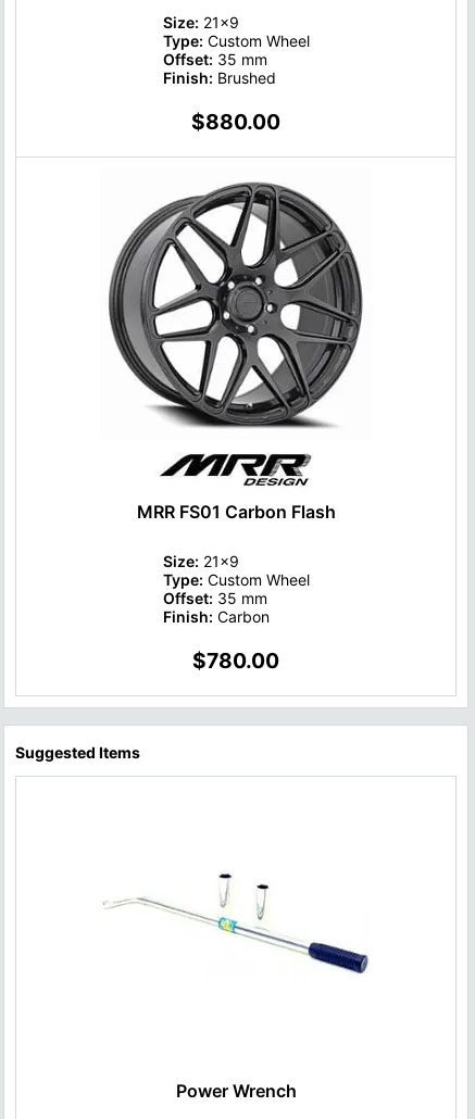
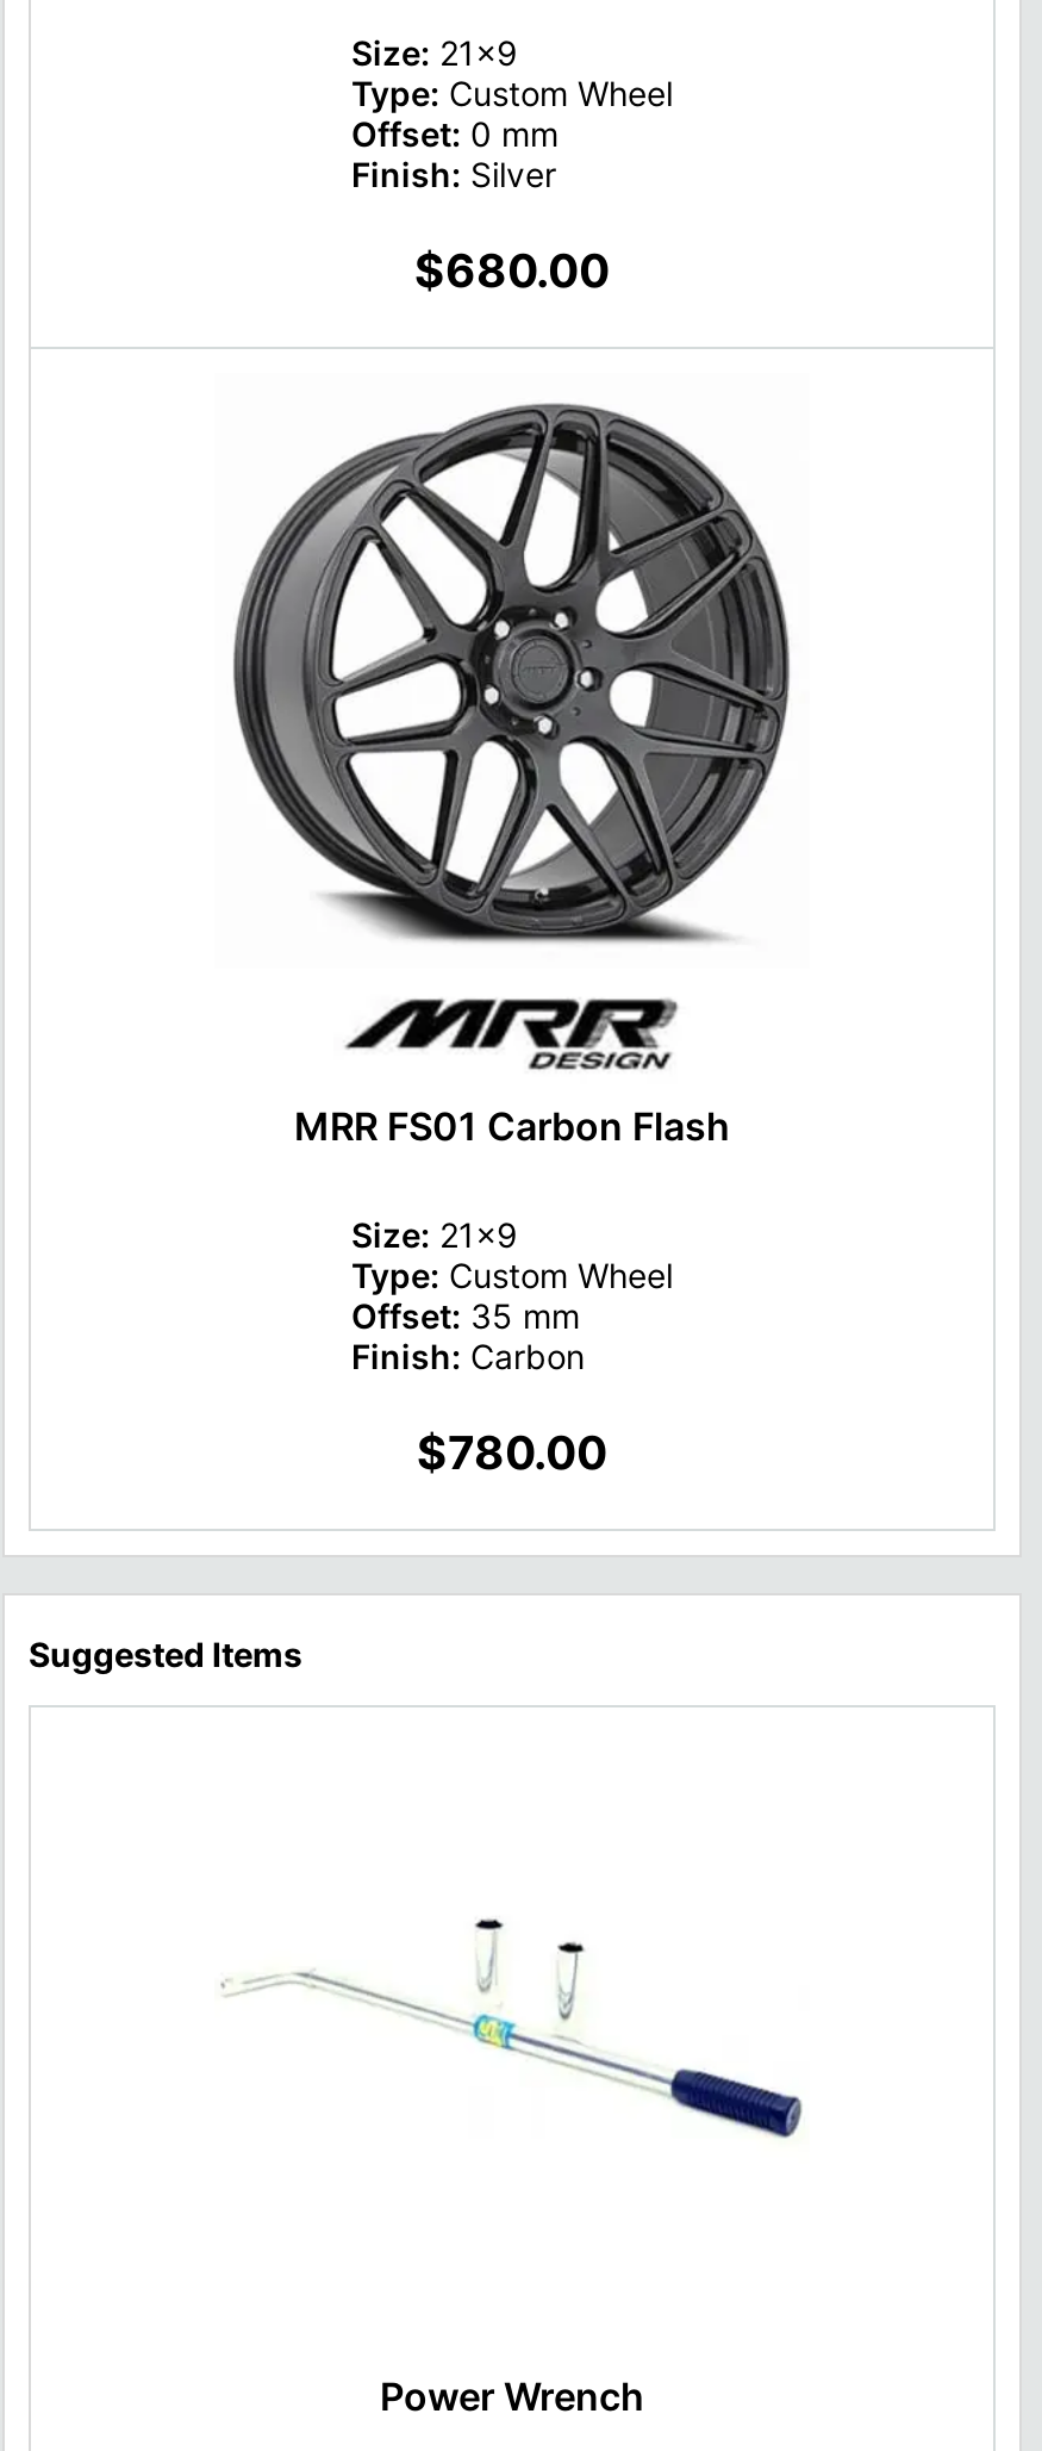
[162,50,267,68] Offset: 35 mm -> [351,113,559,153] Offset: 0 mm
[162,68,276,87] Finish: Brushed -> [351,153,556,194] Finish: Silver
[191,109,280,135] $880.00 -> [414,242,610,299] $680.00

